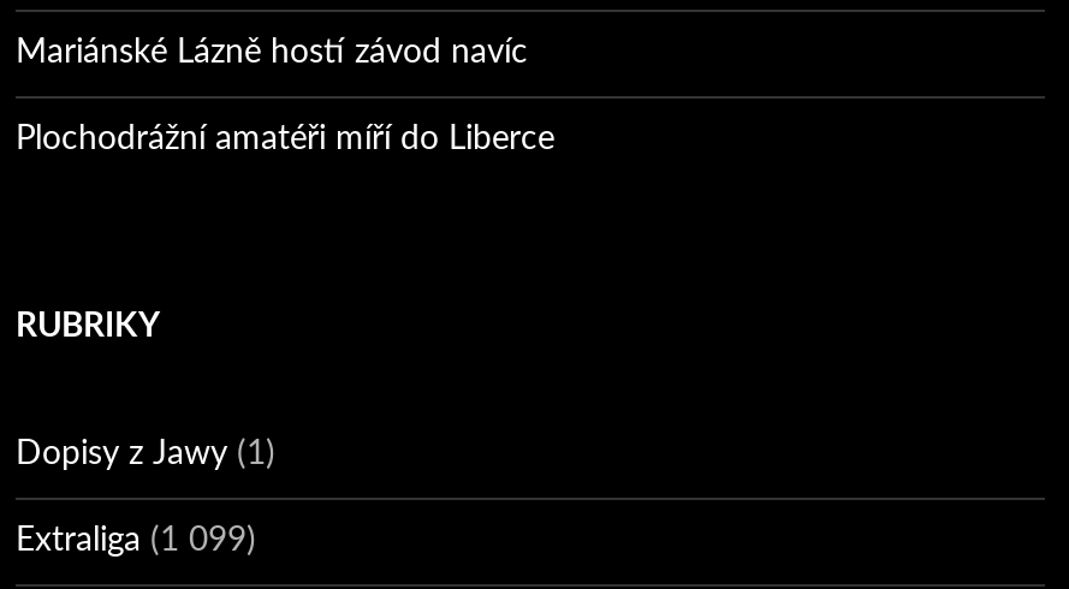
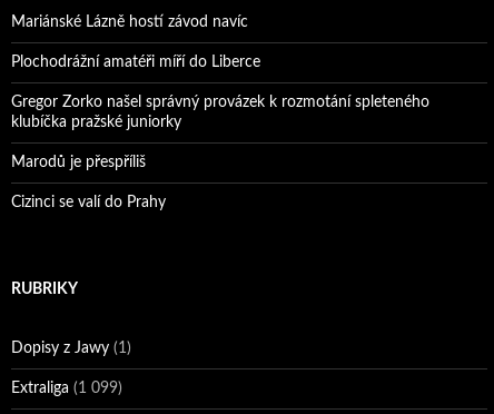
none -> [11,95,429,211] Gregor Zorko našel správný provázek k rozmotání spleteného | klubíčka pražské juniorky | Marodů je přespříliš | Cizinci se valí do Prahy

